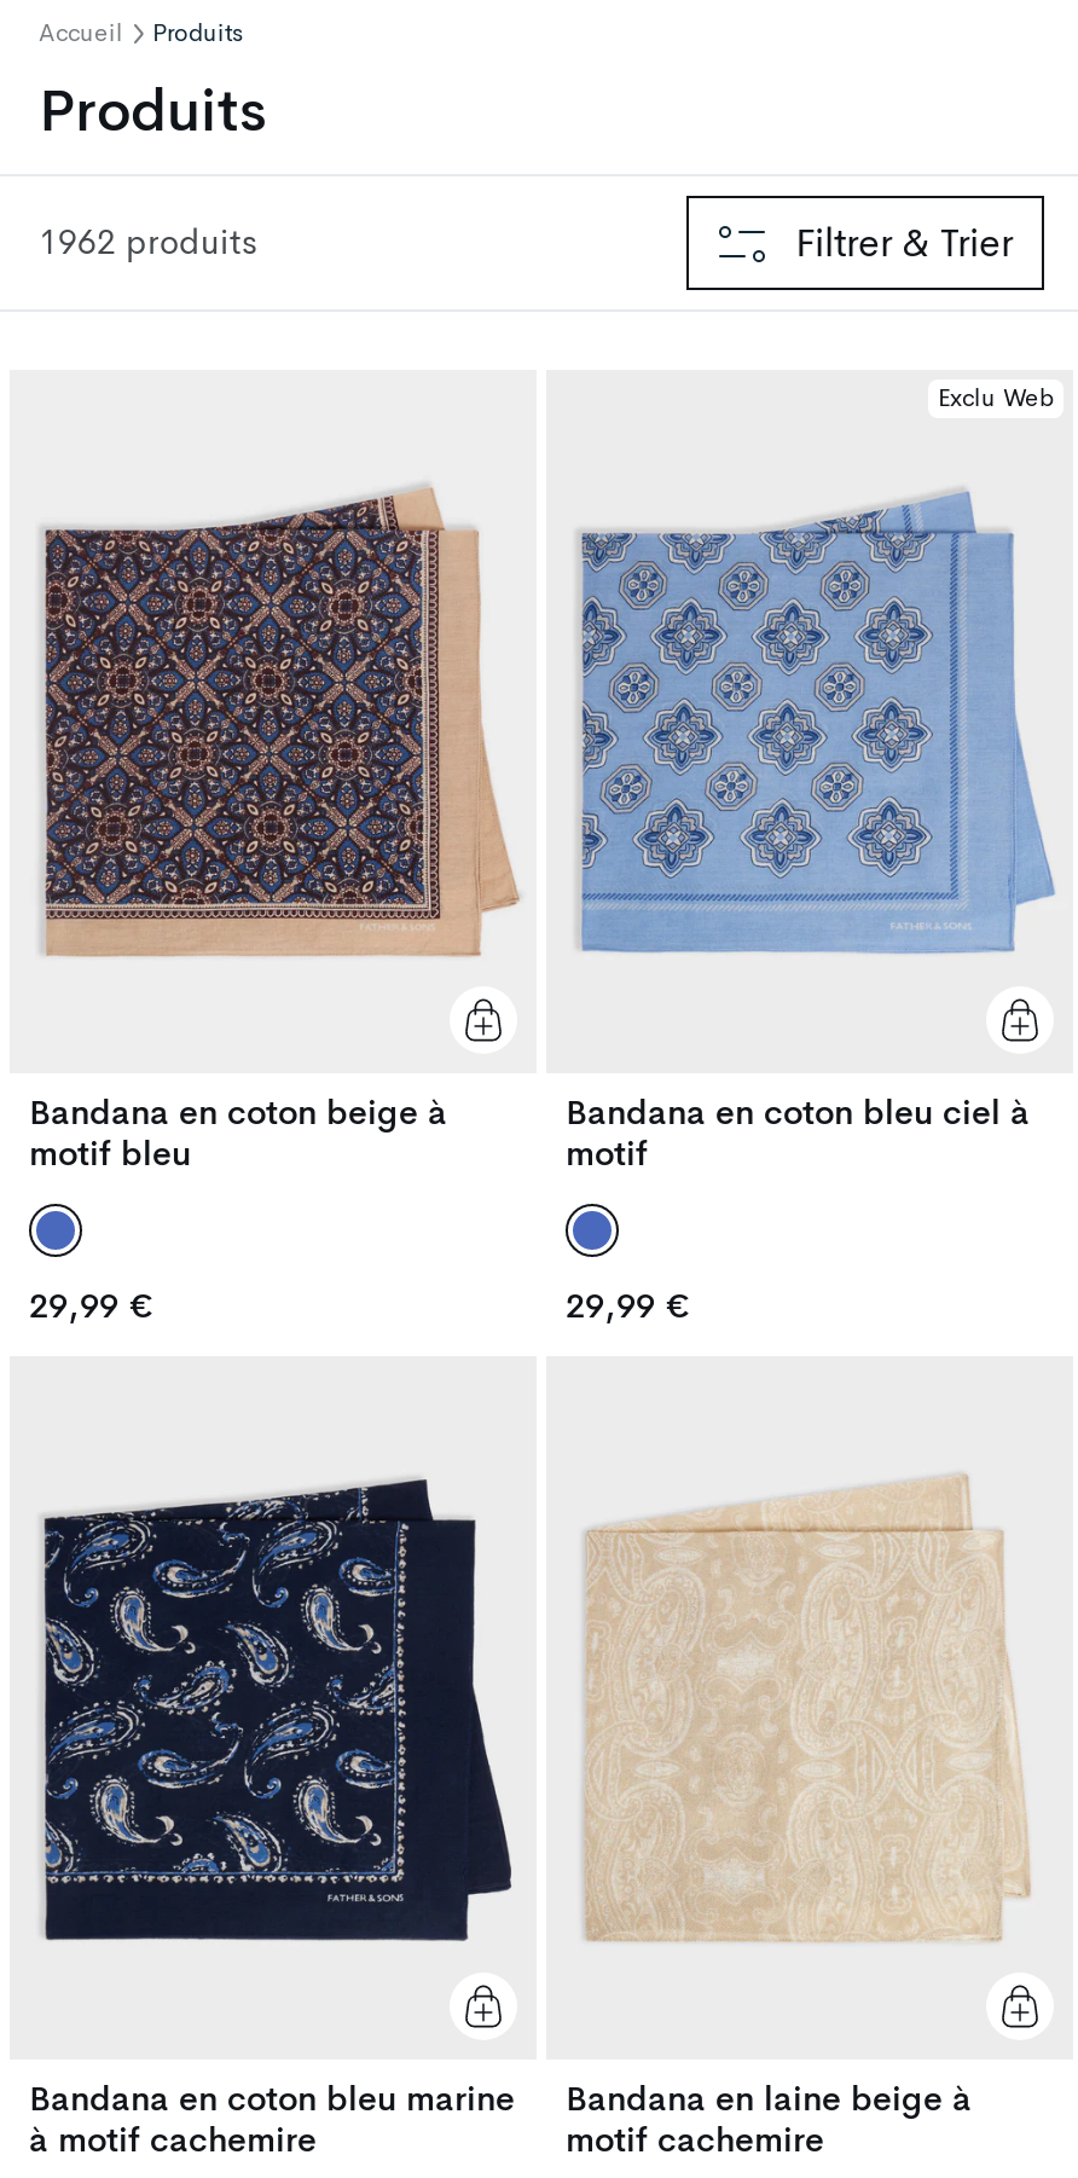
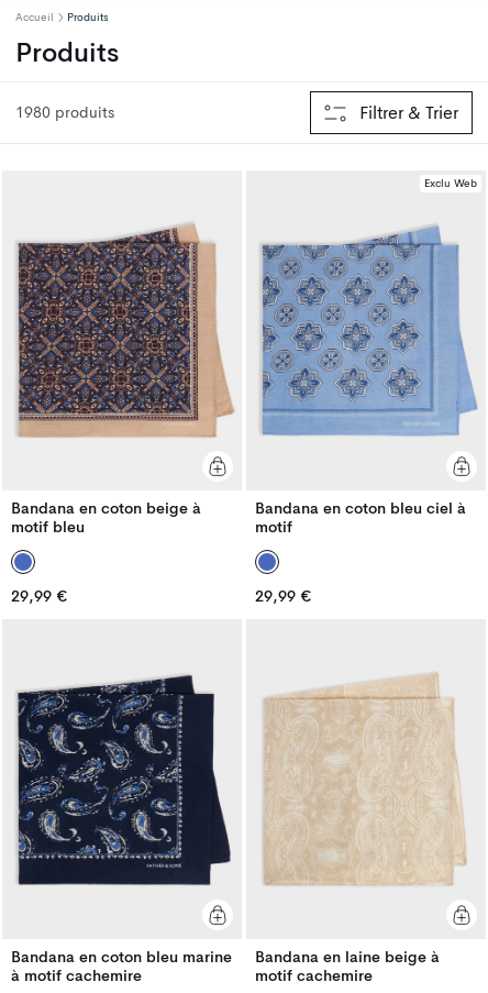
[39,220,256,264] 1962 produits -> [15,102,114,122] 1980 produits

